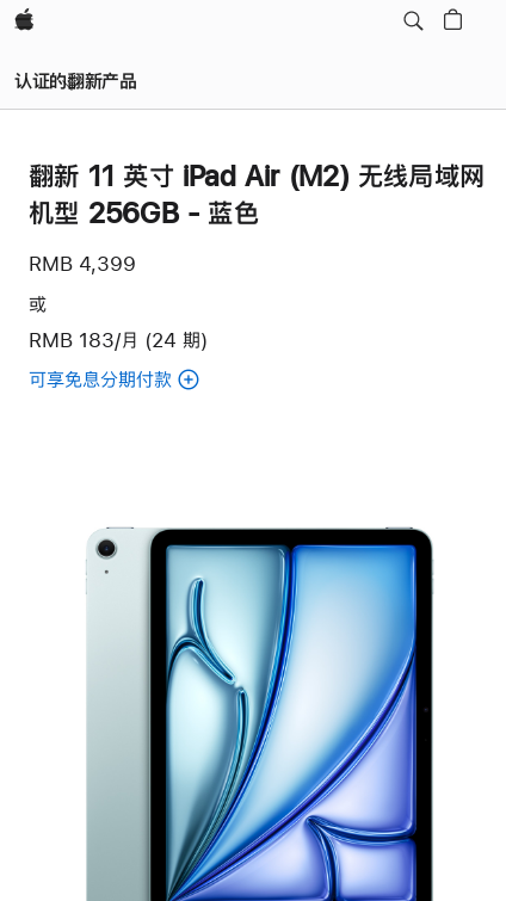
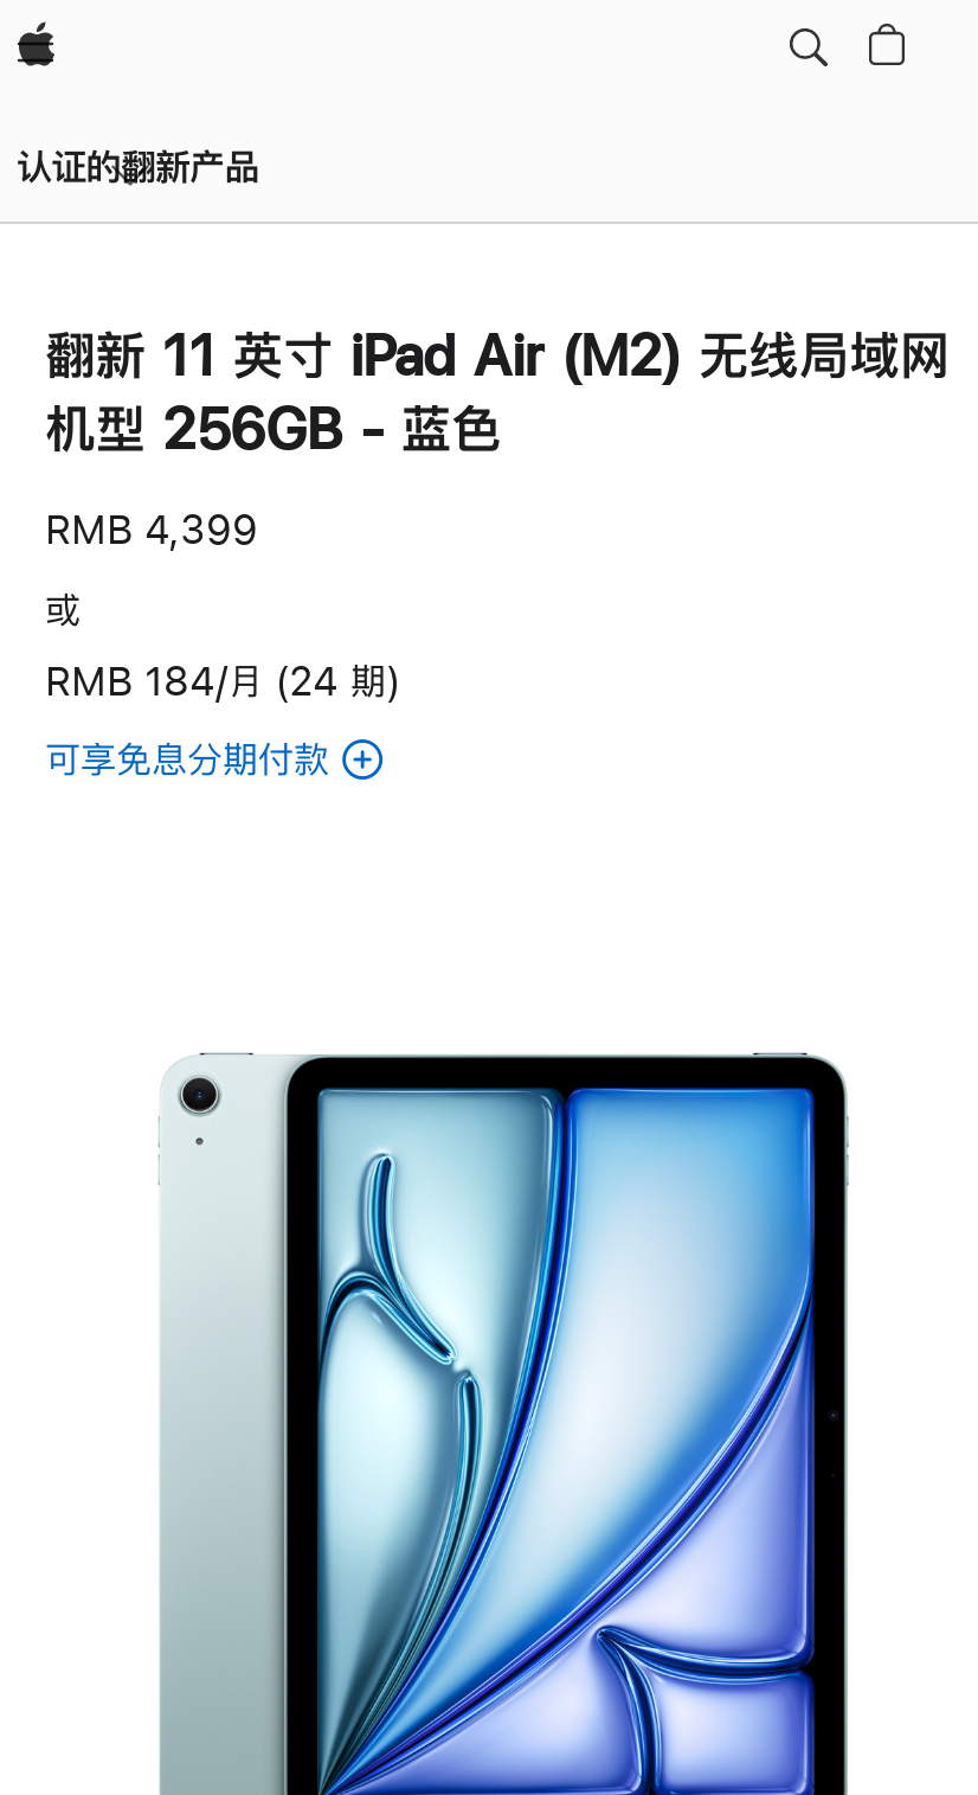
[29,329,208,350] RMB 183/月 (24 期) -> [45,660,400,700] RMB 184/月 (24 期)

